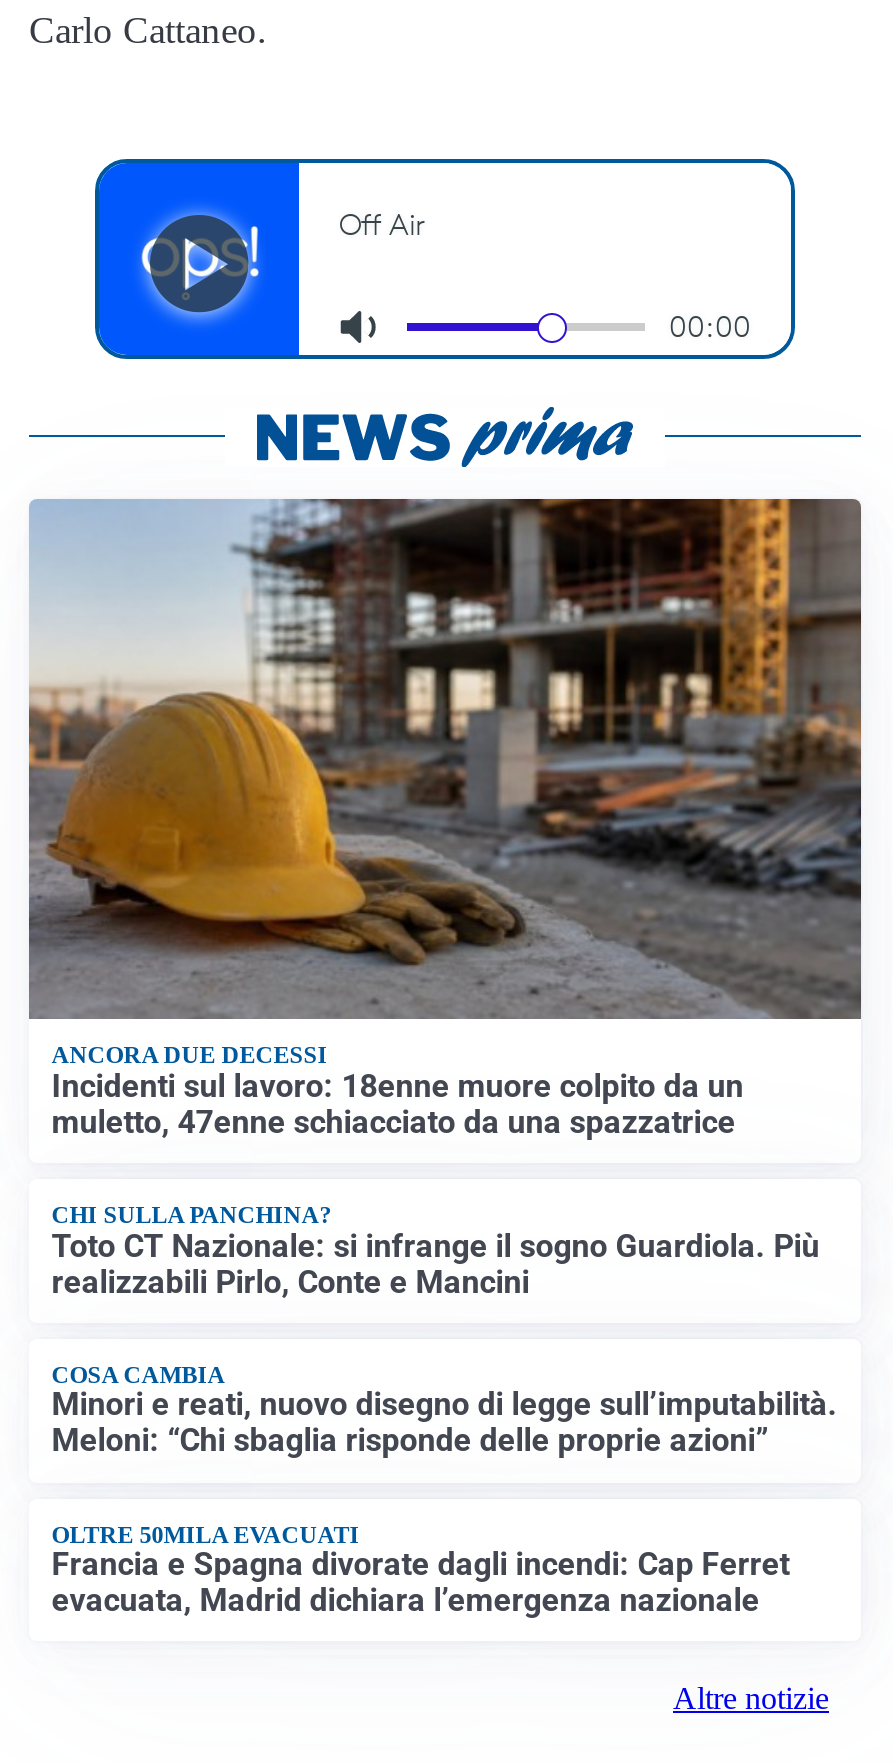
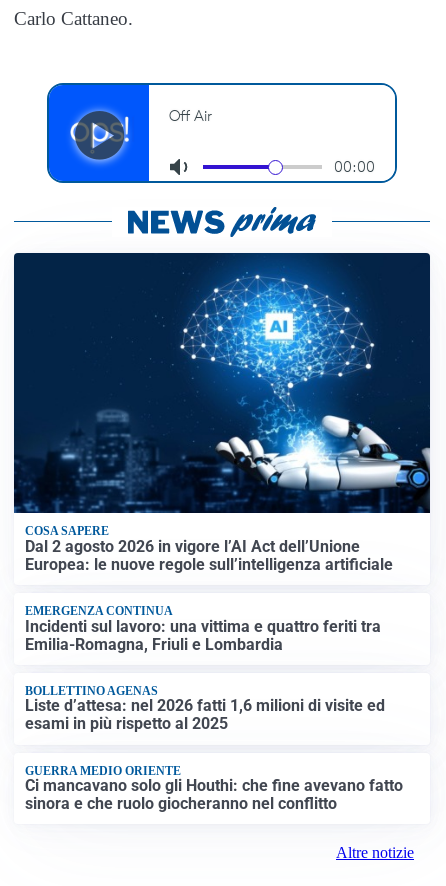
[27,497,863,1141] [image] | ANCORA DUE DECESSI | Incidenti sul lavoro: 18enne muore colpito da un | muletto, 47enne schiacciato da una spazzatrice -> [13,252,431,574] [image] | COSA SAPERE | Dal 2 agosto 2026 in vigore l’AI Act dell’Unione | Europea: le nuove regole sull’intelligenza artificiale
[51,1201,819,1300] CHI SULLA PANCHINA? | Toto CT Nazionale: si infrange il sogno Guardiola. Più | realizzabili Pirlo, Conte e Mancini -> [25,604,381,654] EMERGENZA CONTINUA | Incidenti sul lavoro: una vittima e quattro feriti tra | Emilia-Romagna, Friuli e Lombardia
[51,1361,837,1460] COSA CAMBIA | Minori e reati, nuovo disegno di legge sull’imputabilità. | Meloni: “Chi sbaglia risponde delle proprie azioni” -> [25,684,385,733] BOLLETTINO AGENAS | Liste d’attesa: nel 2026 fatti 1,6 milioni di visite ed | esami in più rispetto al 2025
[51,1520,789,1619] OLTRE 50MILA EVACUATI | Francia e Spagna divorate dagli incendi: Cap Ferret | evacuata, Madrid dichiara l’emergenza nazionale -> [25,764,403,813] GUERRA MEDIO ORIENTE | Ci mancavano solo gli Houthi: che fine avevano fatto | sinora e che ruolo giocheranno nel conflitto

